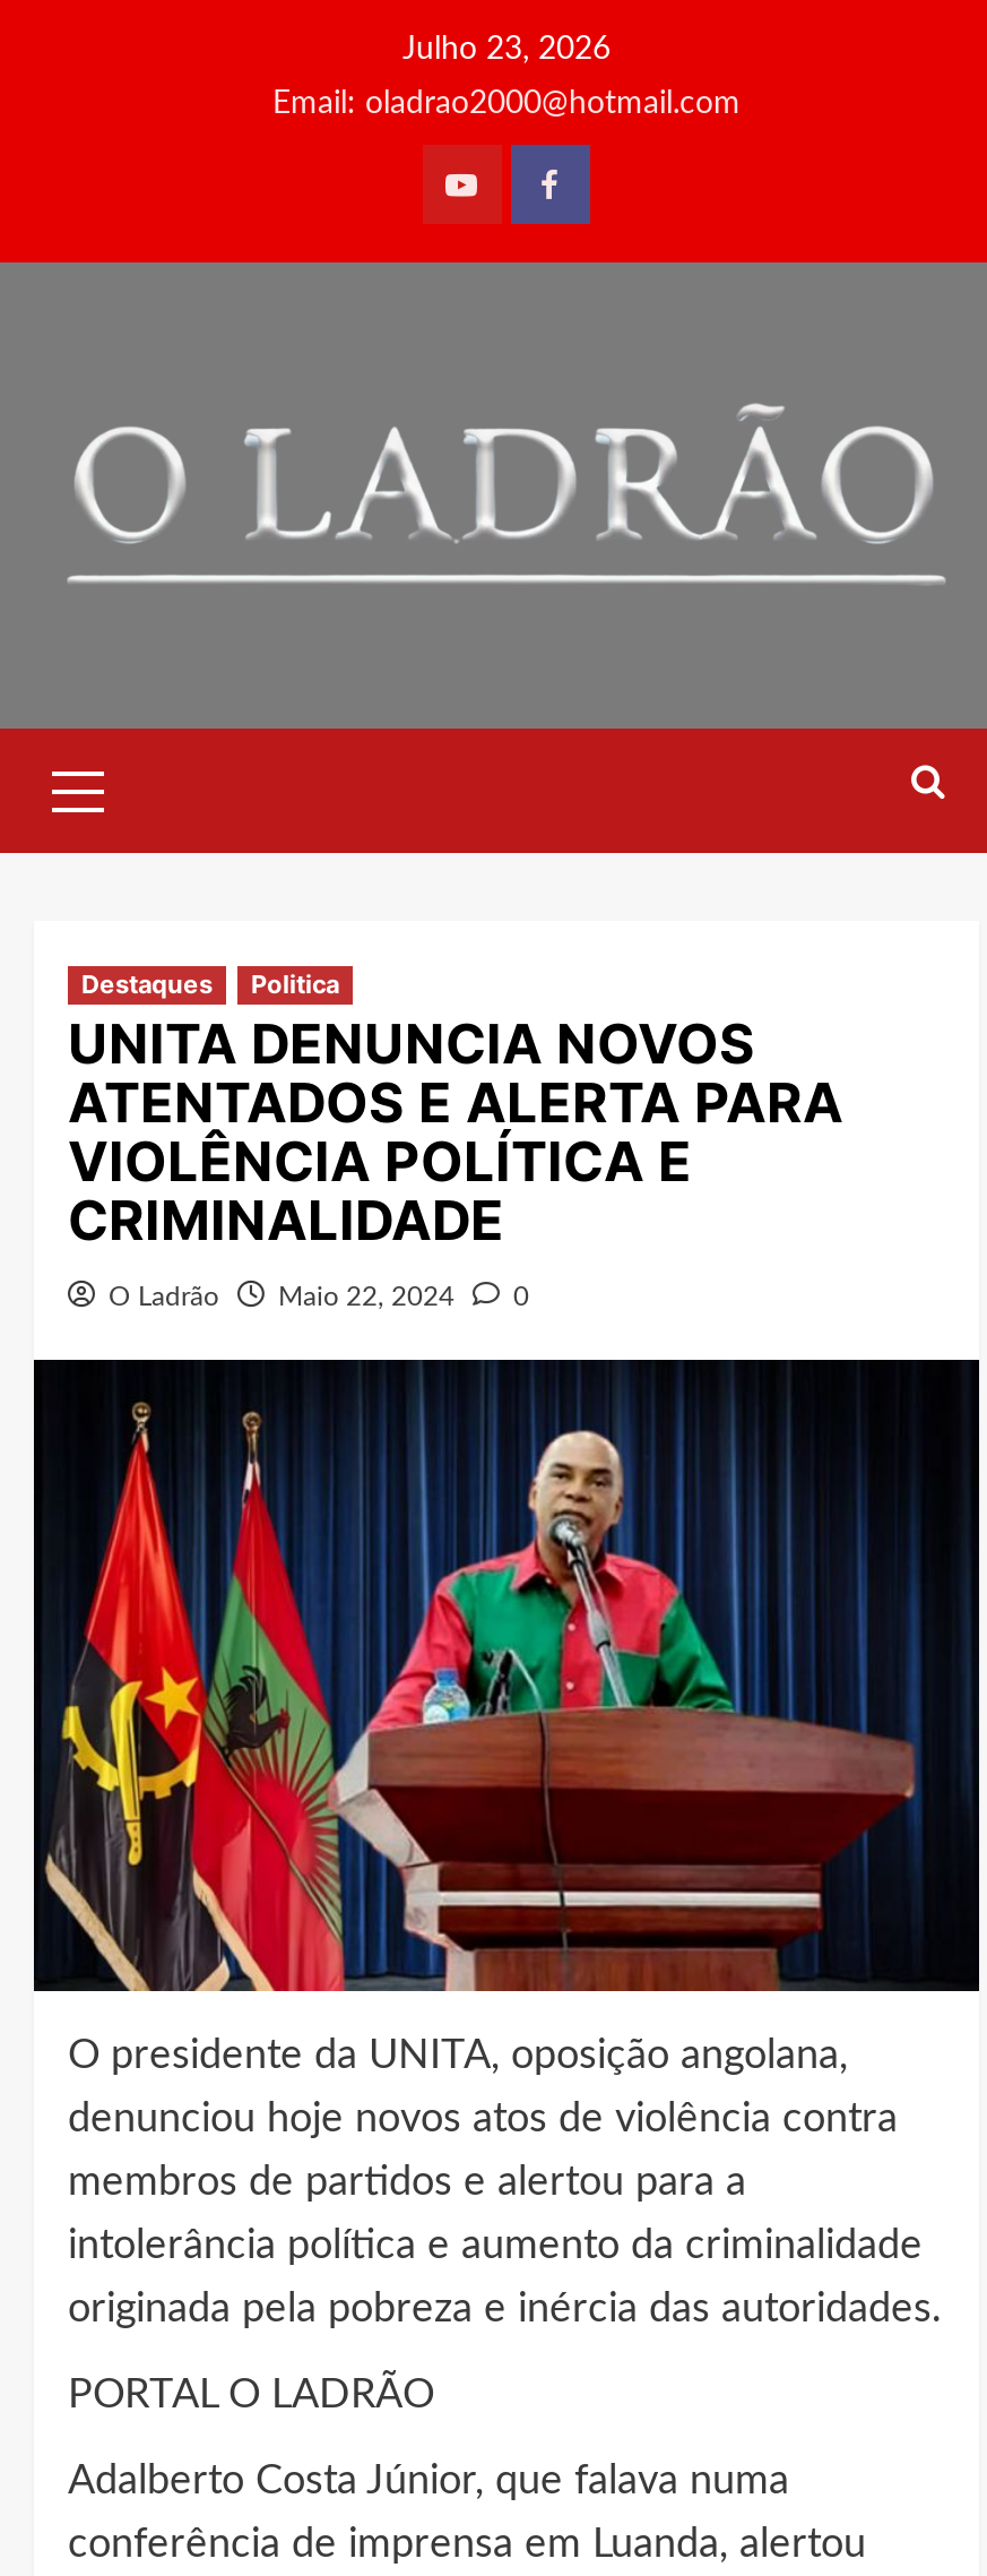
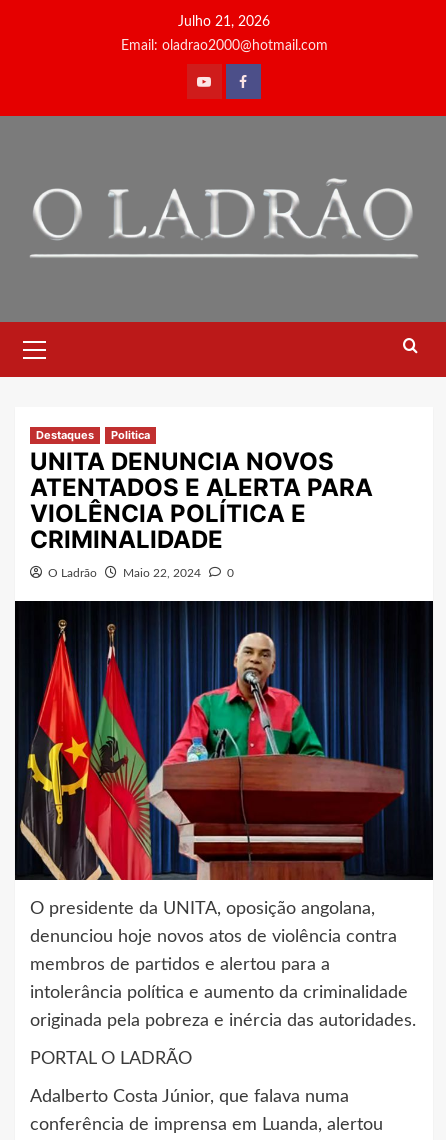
[402,34,611,66] Julho 23, 2026 -> [178,15,270,29] Julho 21, 2026

